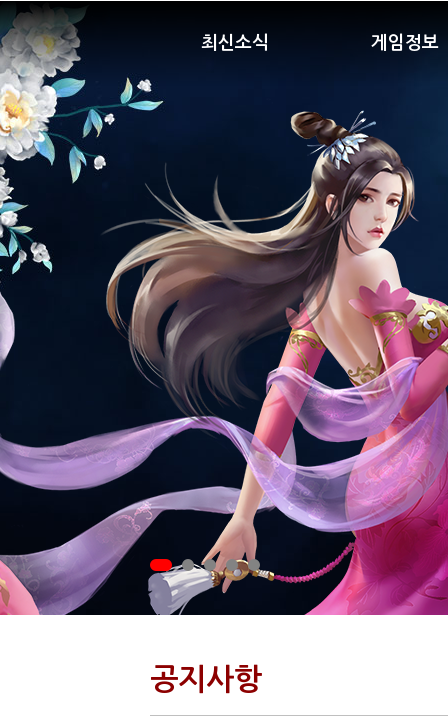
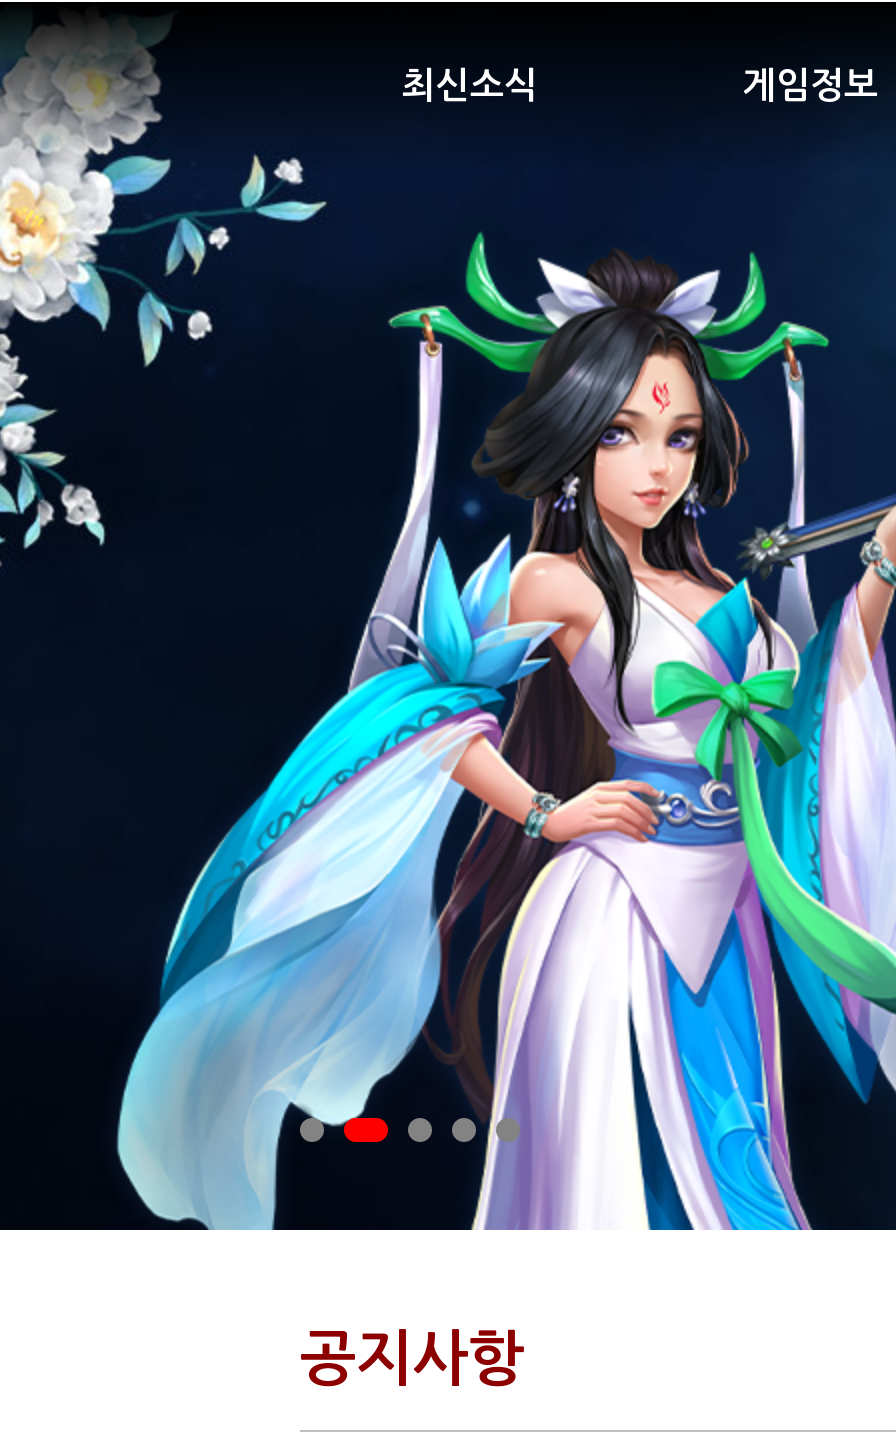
[3,110,445,616] [image] -> [6,222,890,1232] [image]

